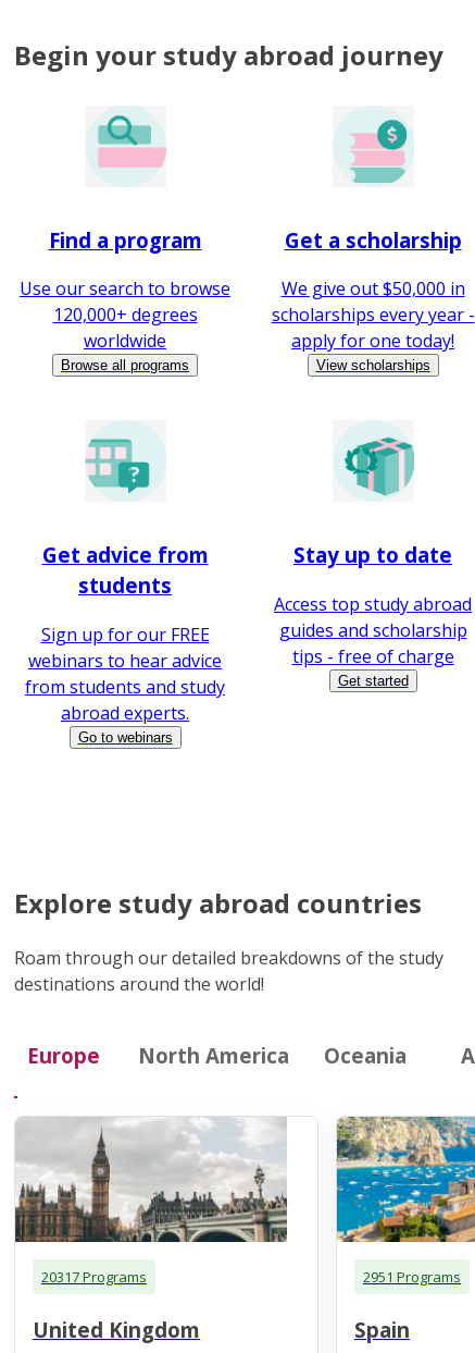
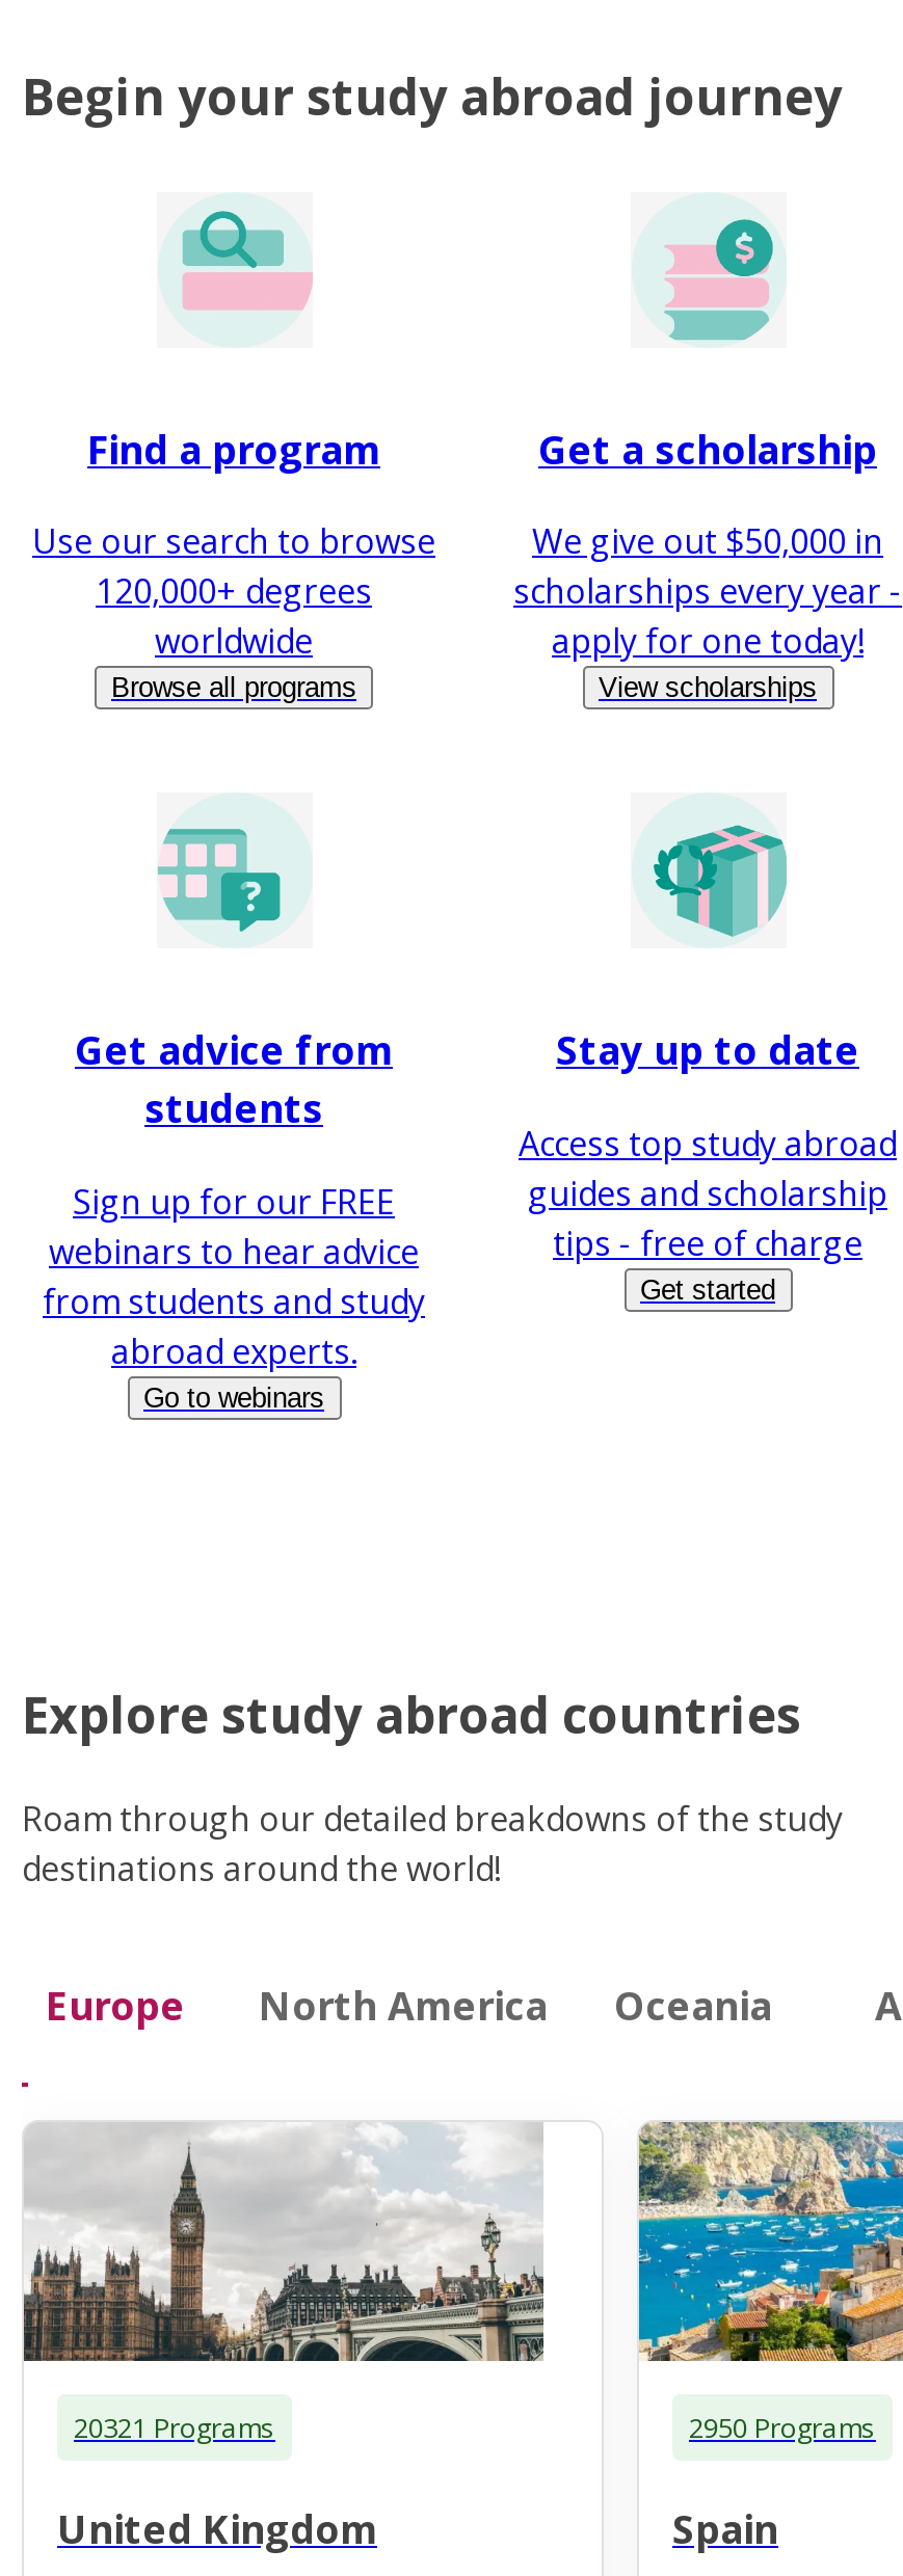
[41,1267,147,1286] 20317 Programs -> [74,2408,275,2445] 20321 Programs
[363,1267,461,1286] 2951 Programs -> [689,2408,876,2445] 2950 Programs

